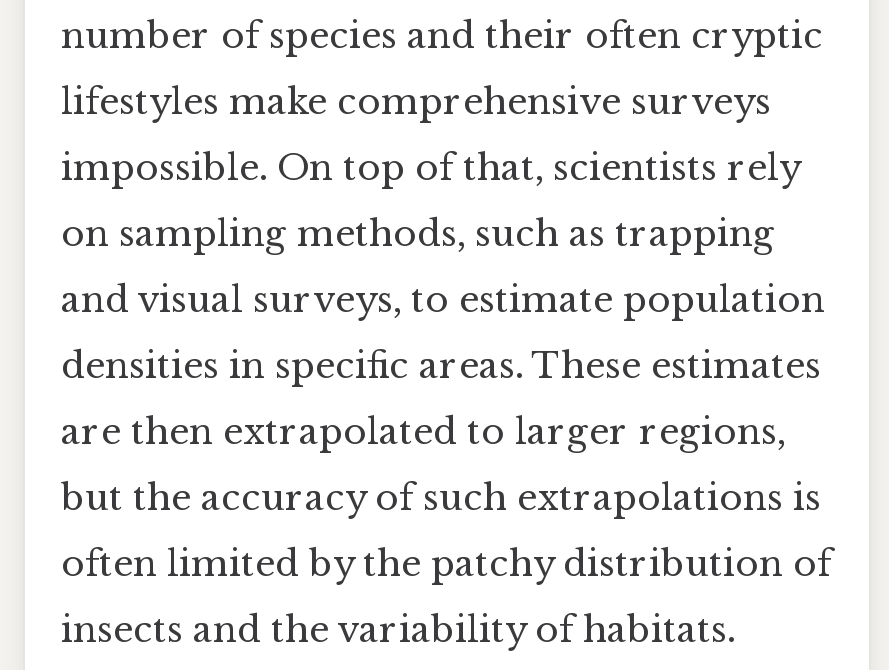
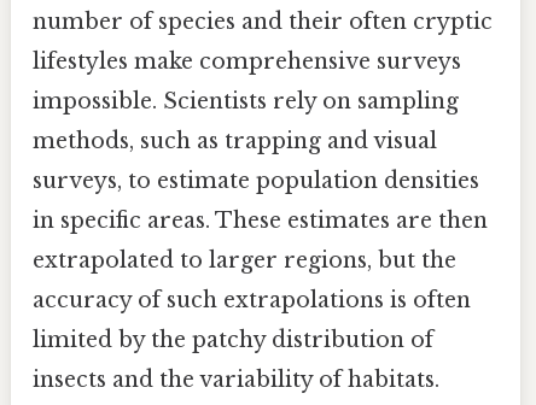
[61,146,799,190] impossible. On top of that, scientists rely -> [33,88,459,114] impossible. Scientists rely on sampling
[61,212,775,256] on sampling methods, such as trapping -> [33,128,437,154] methods, such as trapping and visual
[61,278,825,322] and visual surveys, to estimate population -> [33,167,479,194] surveys, to estimate population densities
[61,344,821,388] densities in specific areas. These estimates -> [33,207,488,234] in specific areas. These estimates are then
[61,410,785,454] are then extrapolated to larger regions, -> [33,247,456,273] extrapolated to larger regions, but the
[61,476,821,520] but the accuracy of such extrapolations is -> [33,287,471,313] accuracy of such extrapolations is often
[61,542,831,586] often limited by the patchy distribution of -> [33,327,433,353] limited by the patchy distribution of

